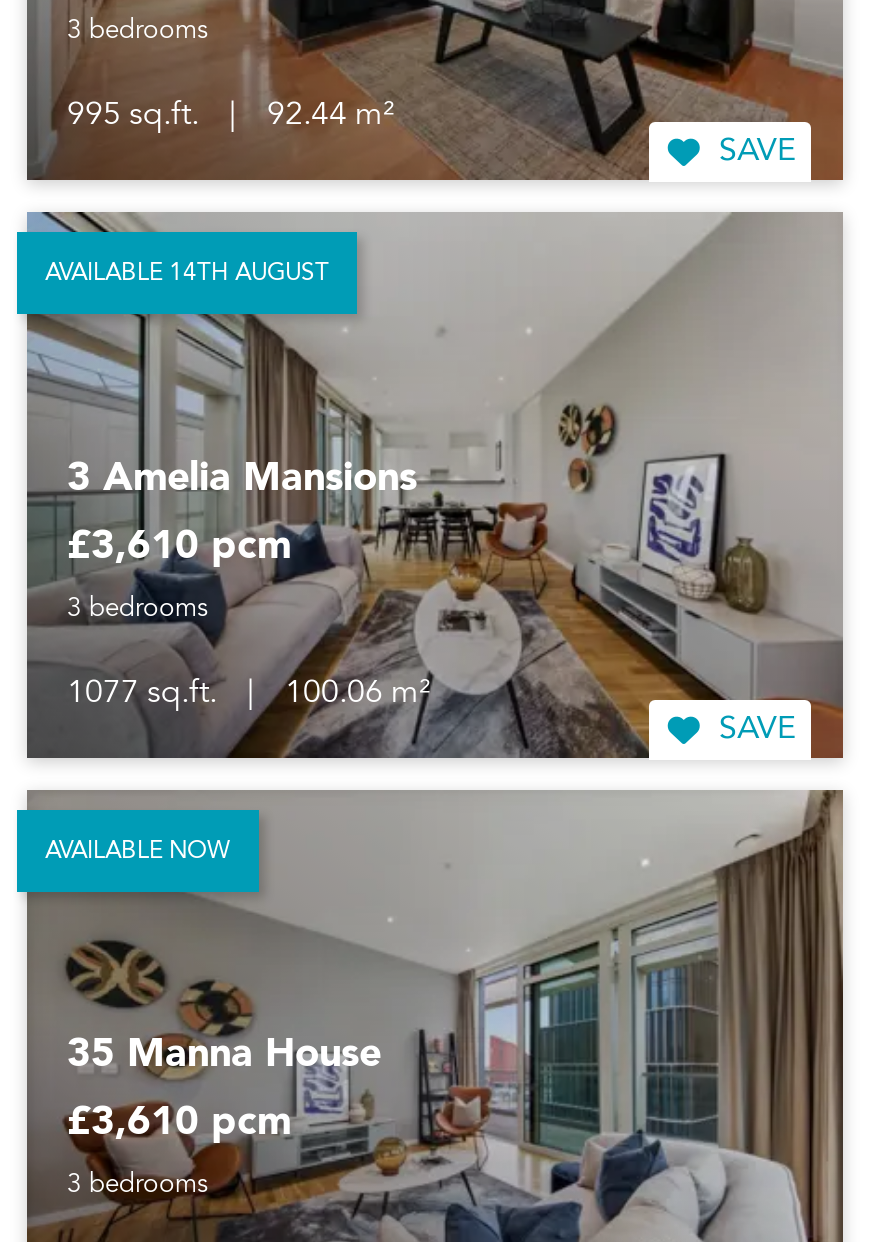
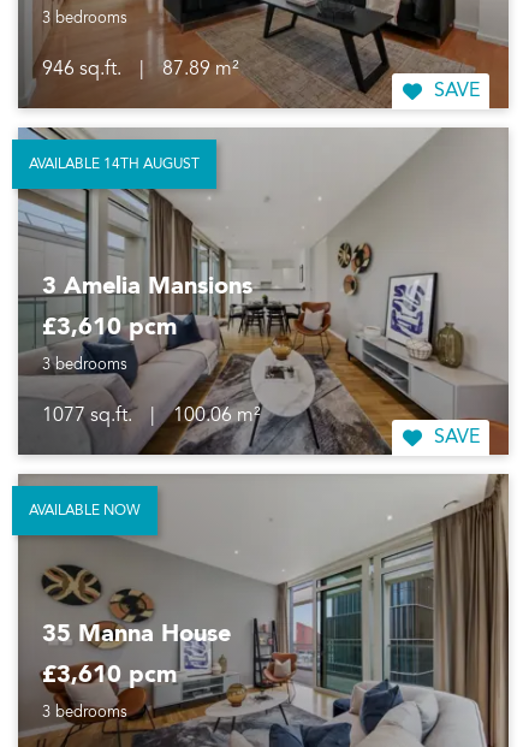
[67,100,199,132] 995 sq.ft. -> [42,60,121,80] 946 sq.ft.
[267,100,395,132] 92.44 m² -> [162,60,239,80] 87.89 m²

